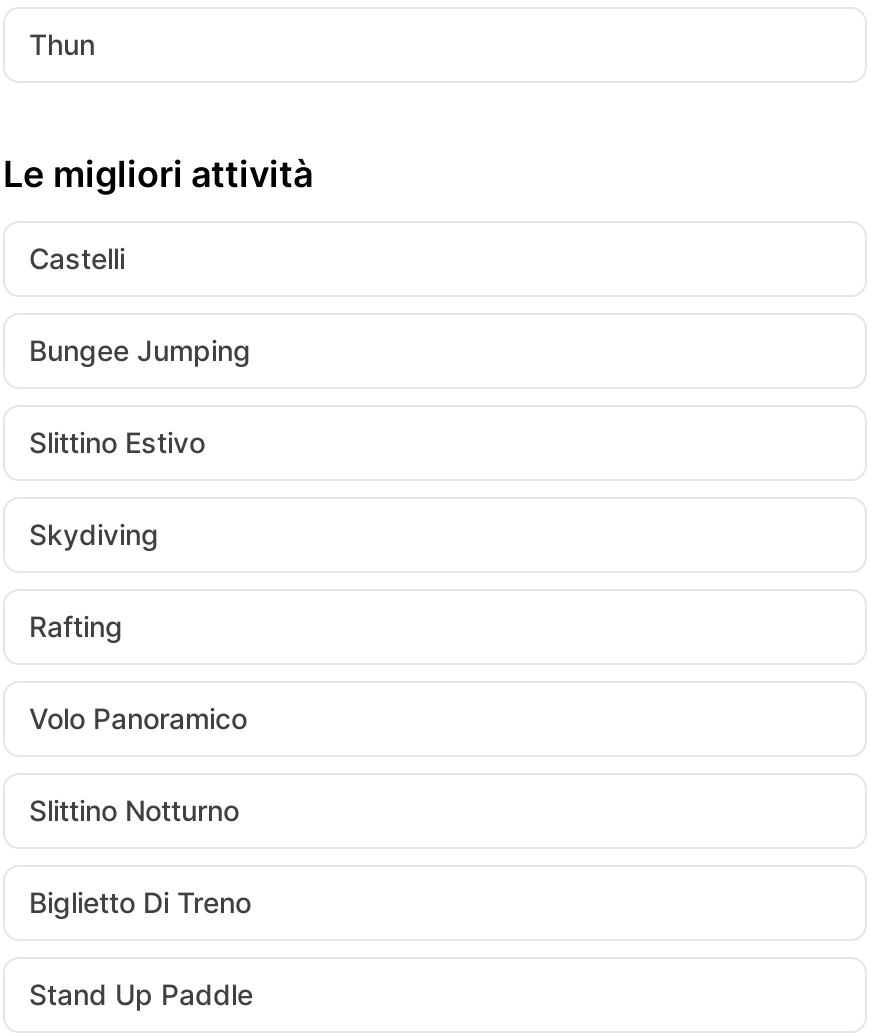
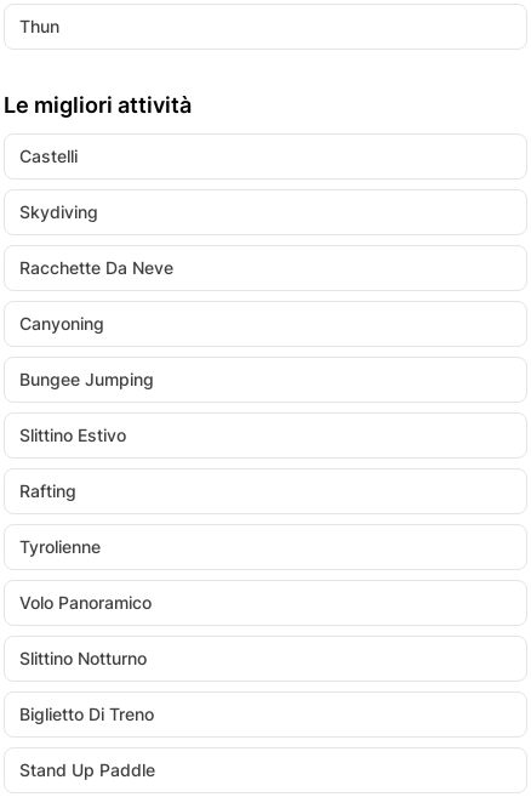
none -> [19,201,173,334] Skydiving | Racchette Da Neve | Canyoning
[29,517,159,551] Skydiving -> none
none -> [19,536,101,557] Tyrolienne

